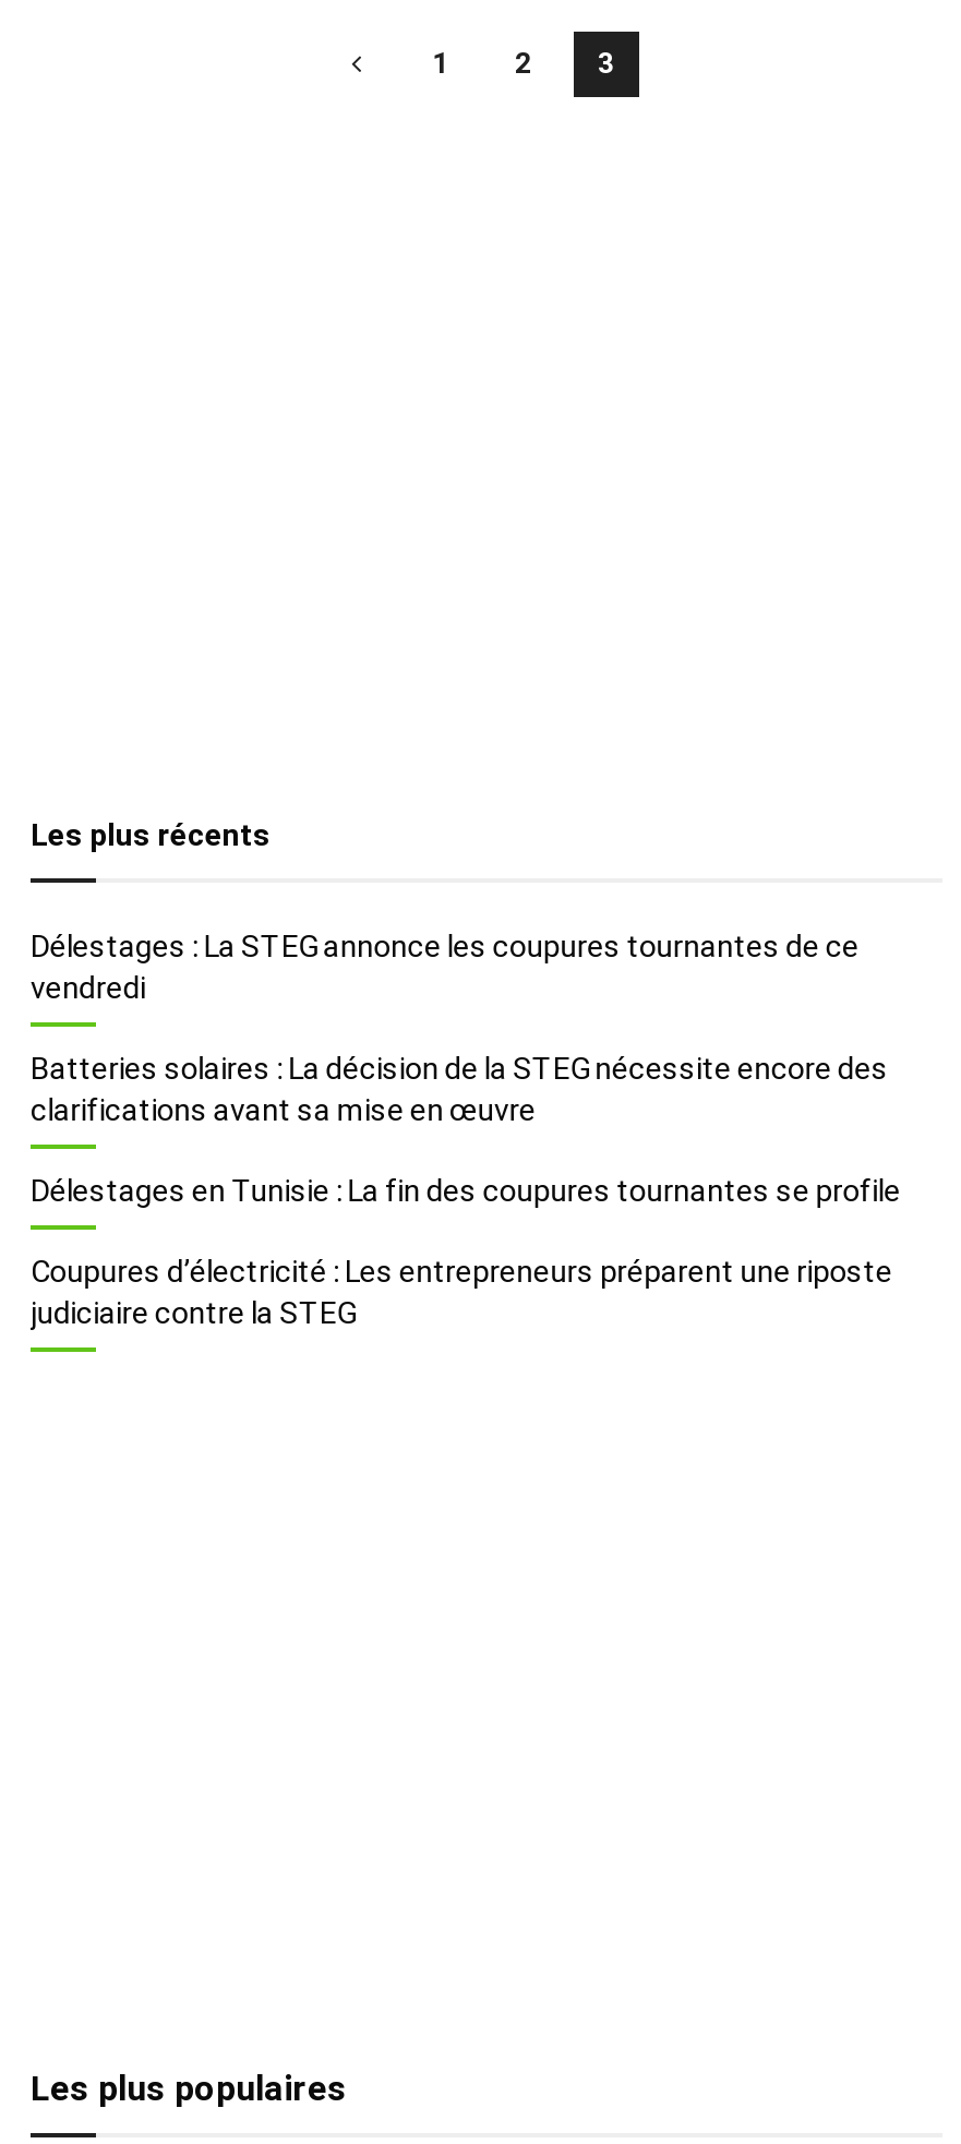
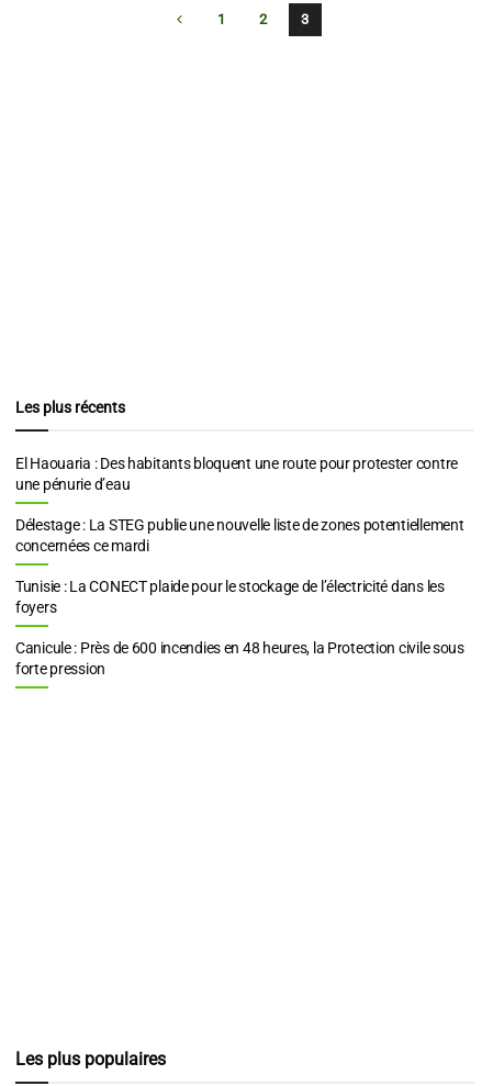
[31,928,859,1004] Délestages : La STEG annonce les coupures tournantes de ce | vendredi -> [15,454,458,493] El Haouaria : Des habitants bloquent une route pour protester contre | une pénurie d’eau
[31,1050,888,1126] Batteries solaires : La décision de la STEG nécessite encore des | clarifications avant sa mise en œuvre -> [15,516,464,554] Délestage : La STEG publie une nouvelle liste de zones potentiellement | concernées ce mardi
[31,1172,901,1207] Délestages en Tunisie : La fin des coupures tournantes se profile -> [15,577,444,616] Tunisie : La CONECT plaide pour le stockage de l’électricité dans les | foyers
[31,1253,892,1329] Coupures d’électricité : Les entrepreneurs préparent une riposte | judiciaire contre la STEG -> [15,639,464,677] Canicule : Près de 600 incendies en 48 heures, la Protection civile sous | forte pression

